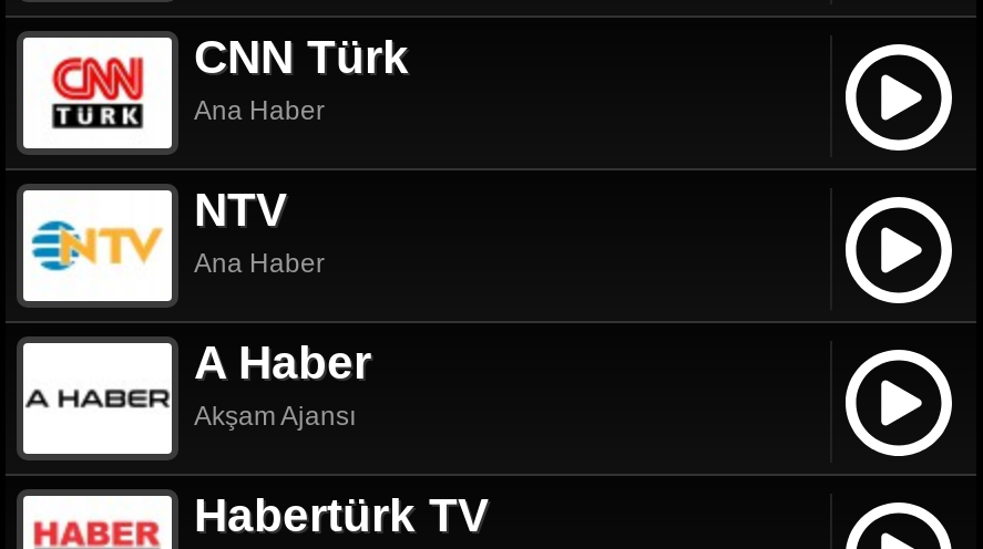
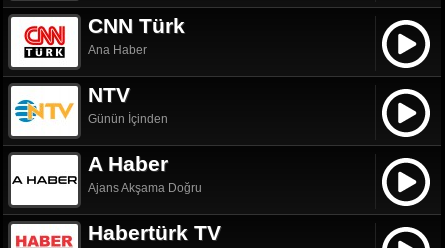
[194,248,325,279] Ana Haber -> [88,112,168,126] Günün İçinden
[194,400,356,431] Akşam Ajansı -> [88,181,202,195] Ajans Akşama Doğru

